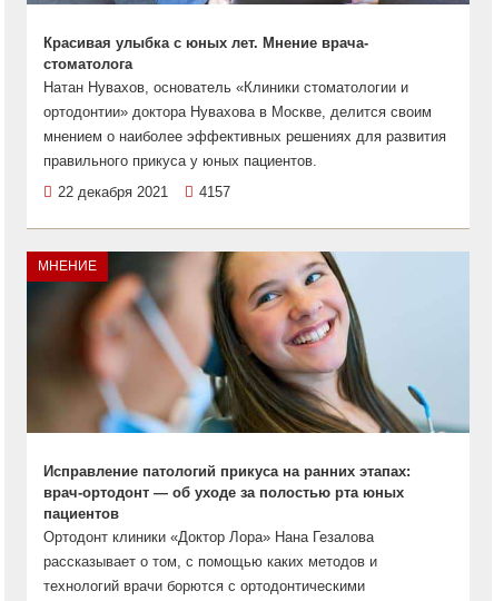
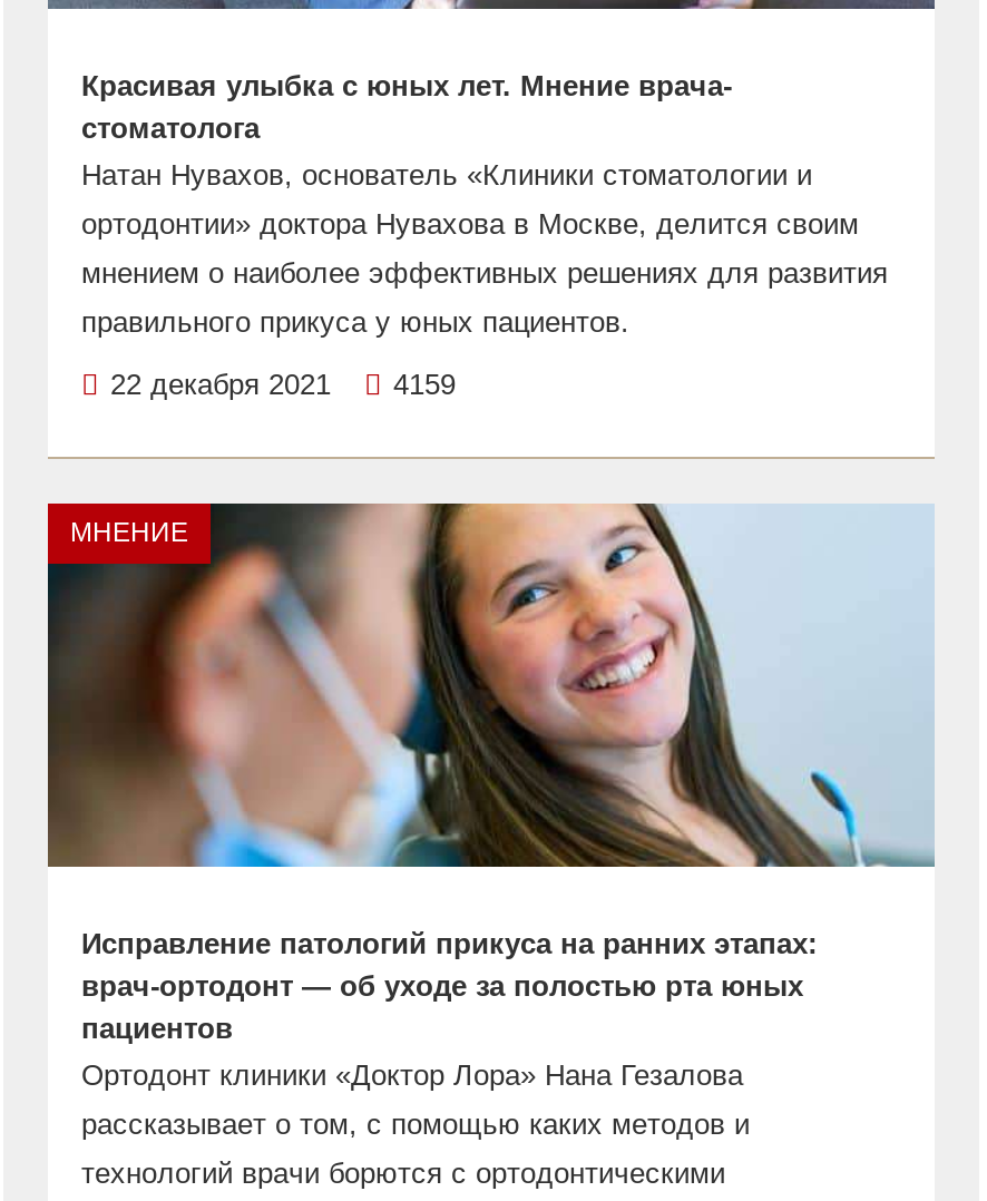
[58,184,230,200] 22 декабря 2021 4157 -> [110,368,456,401] 22 декабря 2021 4159

